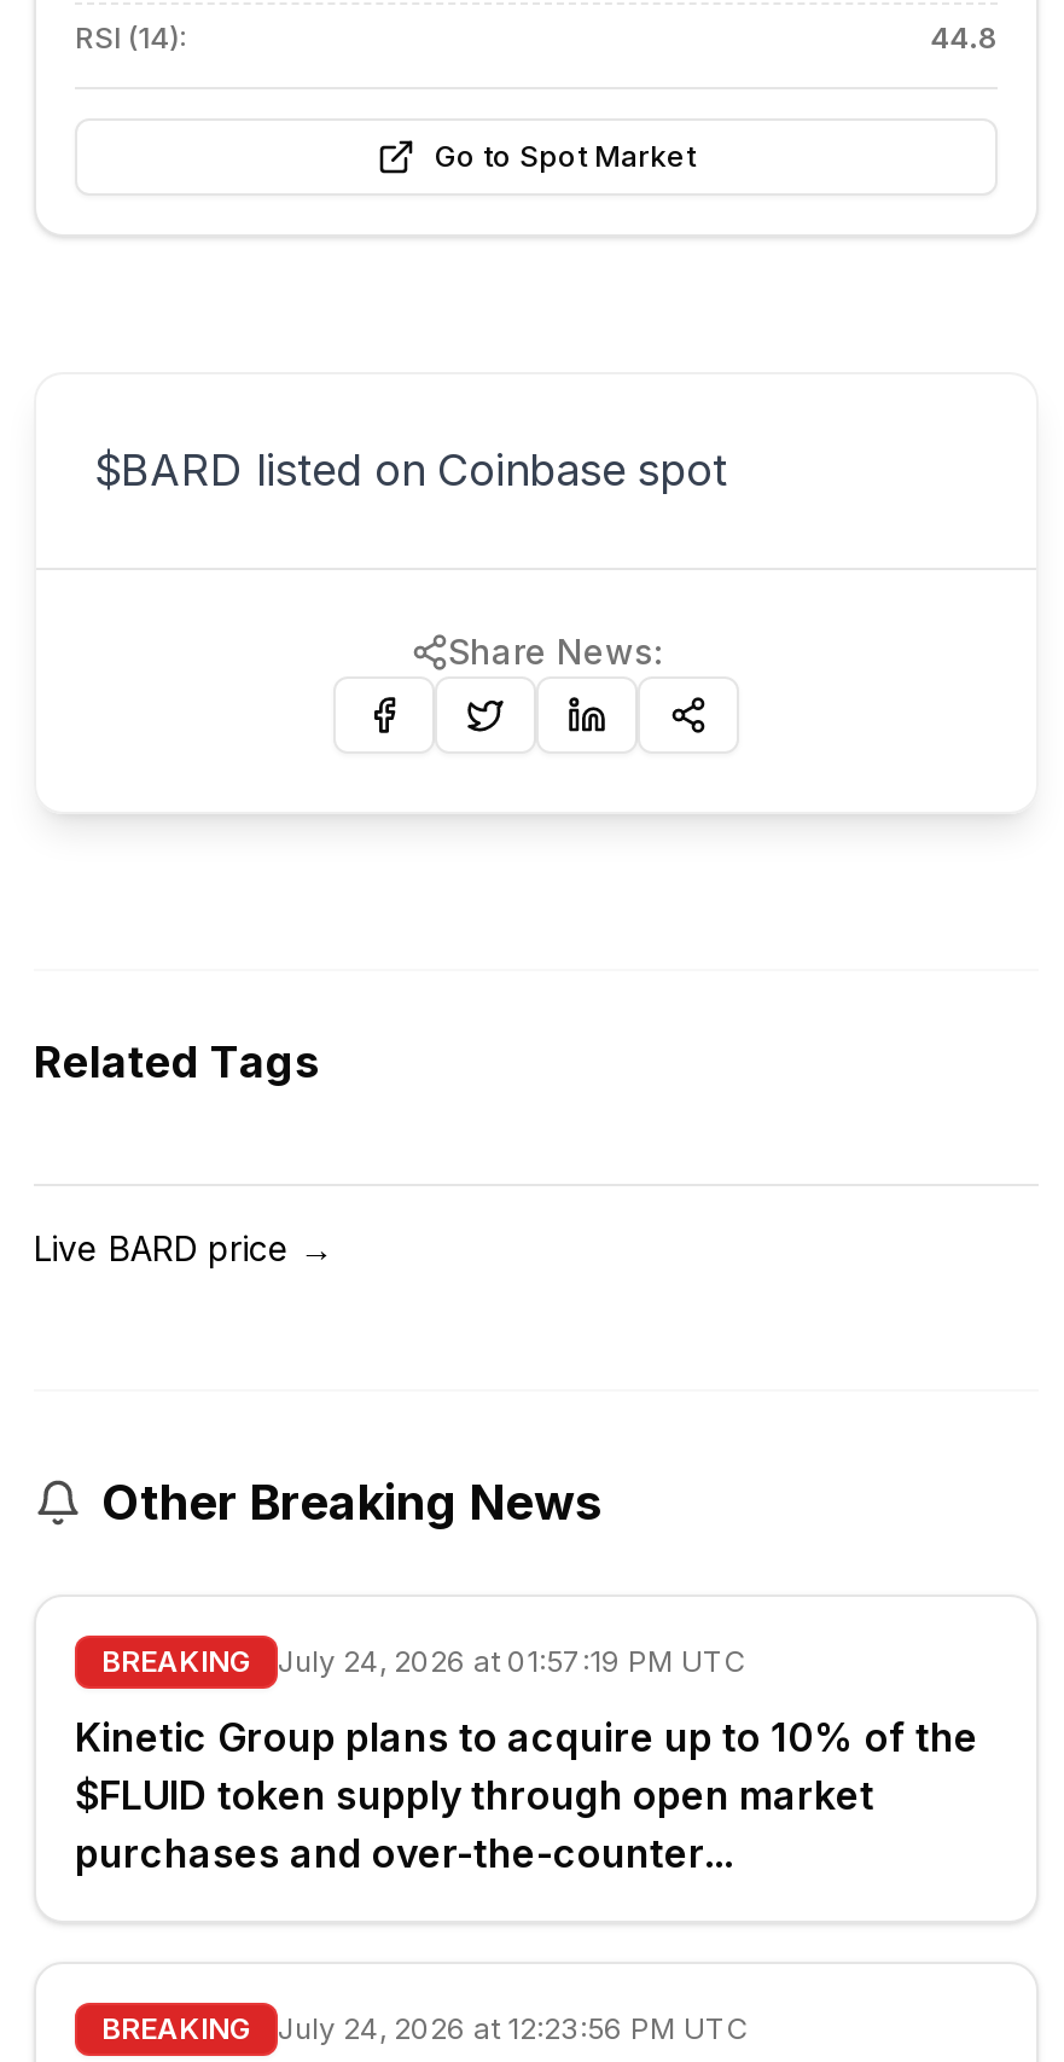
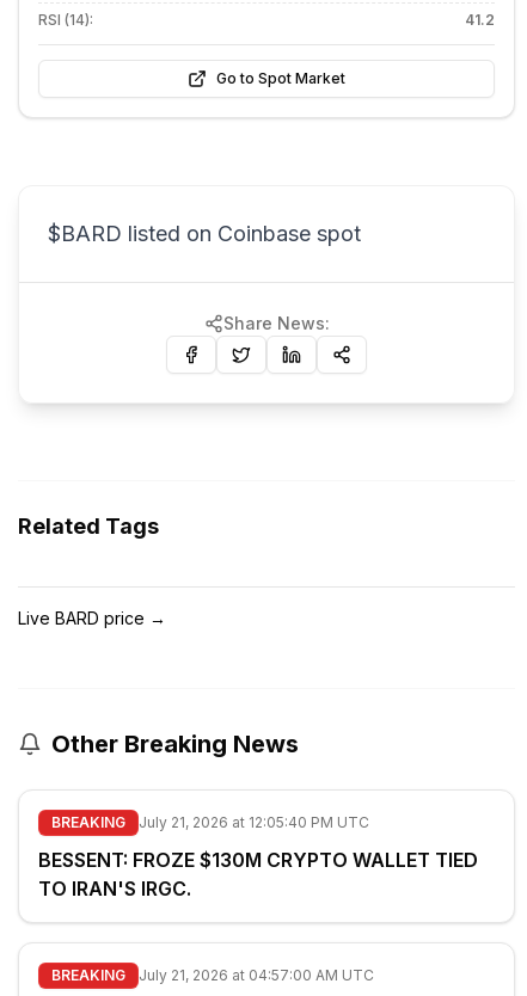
[930,19,998,56] 44.8 -> [465,11,495,29] 41.2
[101,1643,746,1679] BREAKING July 24, 2026 at 01:57:19 PM UTC -> [51,813,369,831] BREAKING July 21, 2026 at 12:05:40 PM UTC
[75,1713,978,1877] Kinetic Group plans to acquire up to 10% of the | $FLUID token supply through open market | purchases and over-the-counter... -> [38,848,478,900] BESSENT: FROZE $130M CRYPTO WALLET TIED | TO IRAN'S IRGC.
[101,2010,749,2046] BREAKING July 24, 2026 at 12:23:56 PM UTC -> [51,966,374,984] BREAKING July 21, 2026 at 04:57:00 AM UTC

